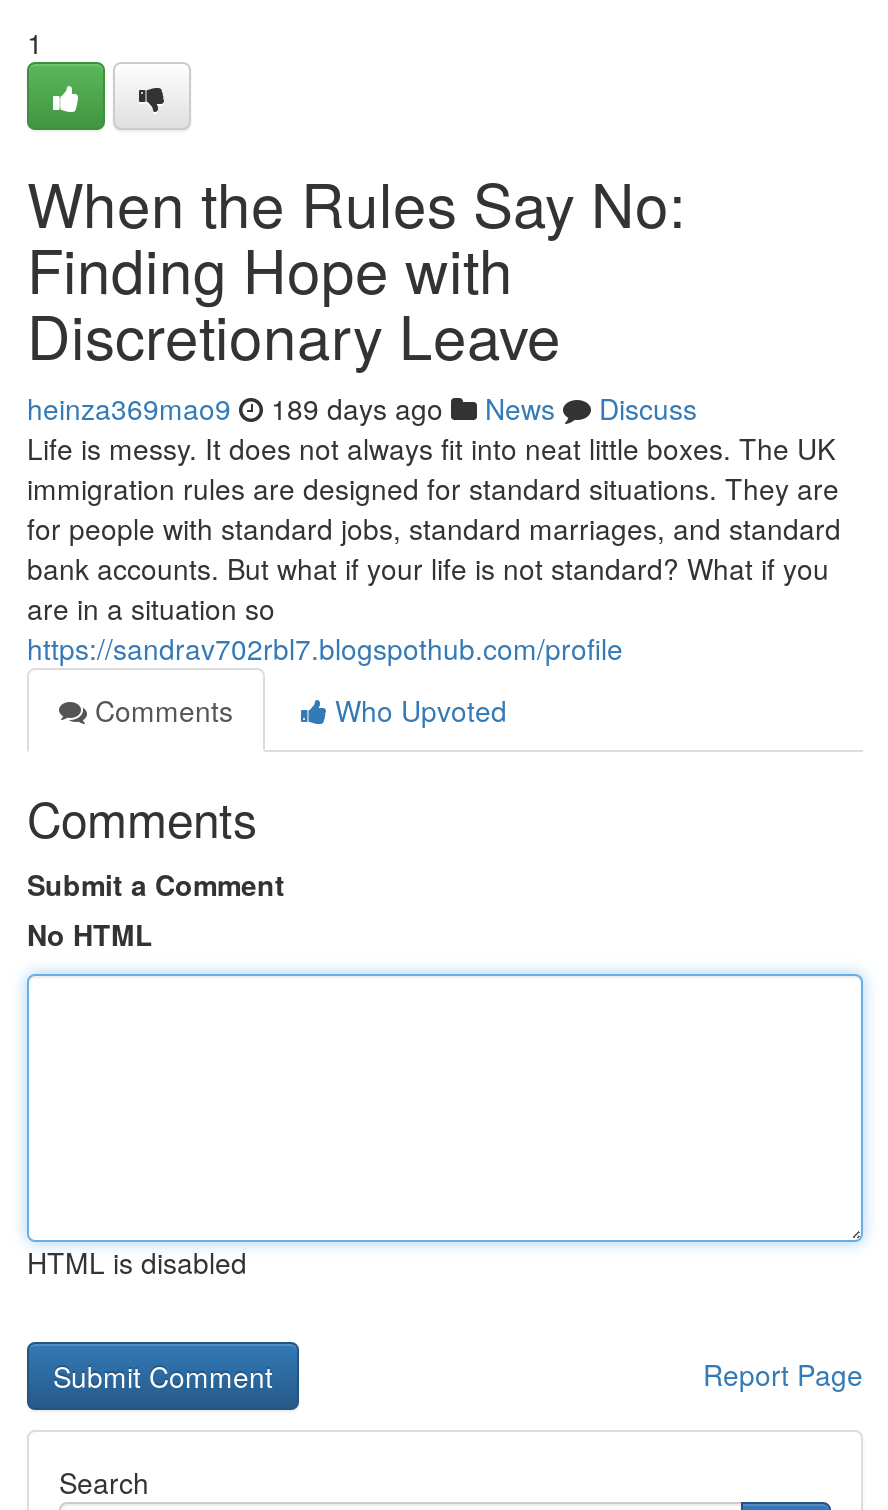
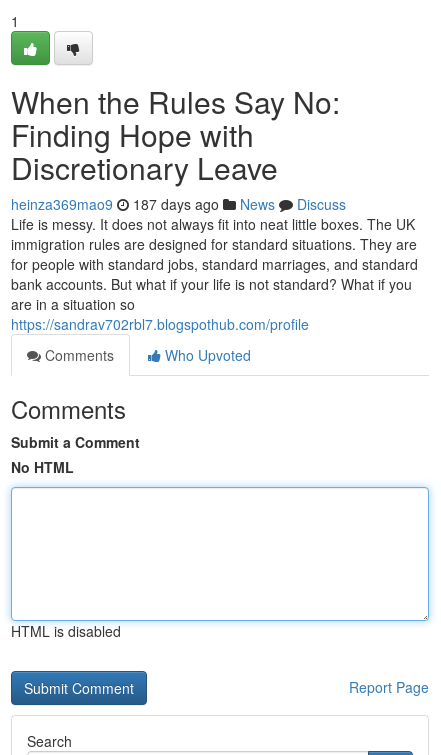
[27,388,697,428] heinza369mao9 189 days ago News Discuss -> [11,194,346,214] heinza369mao9 187 days ago News Discuss

